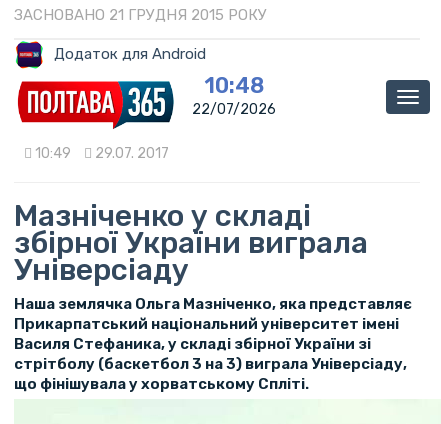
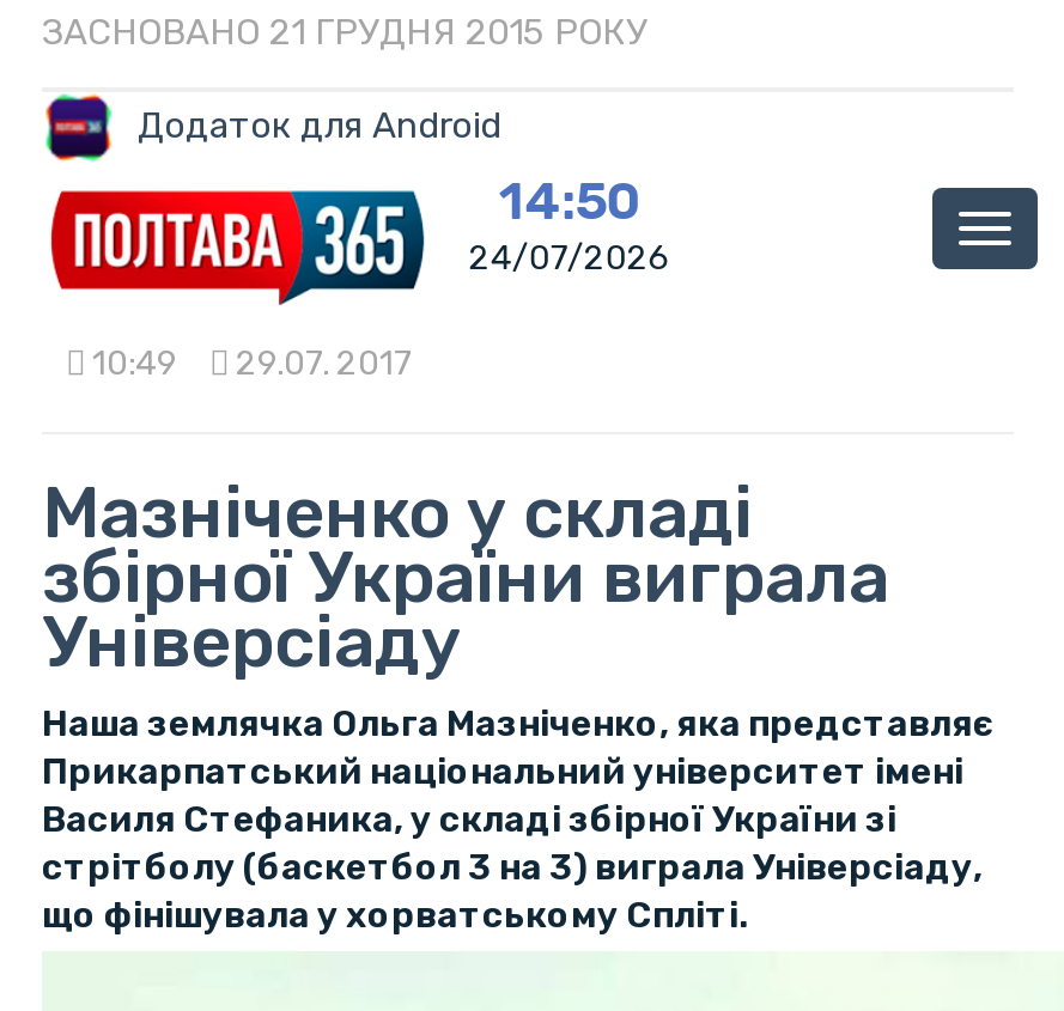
[204,72,264,99] 10:48 -> [499,169,640,233] 14:50
[192,101,276,118] 22/07/2026 -> [469,238,670,279] 24/07/2026

